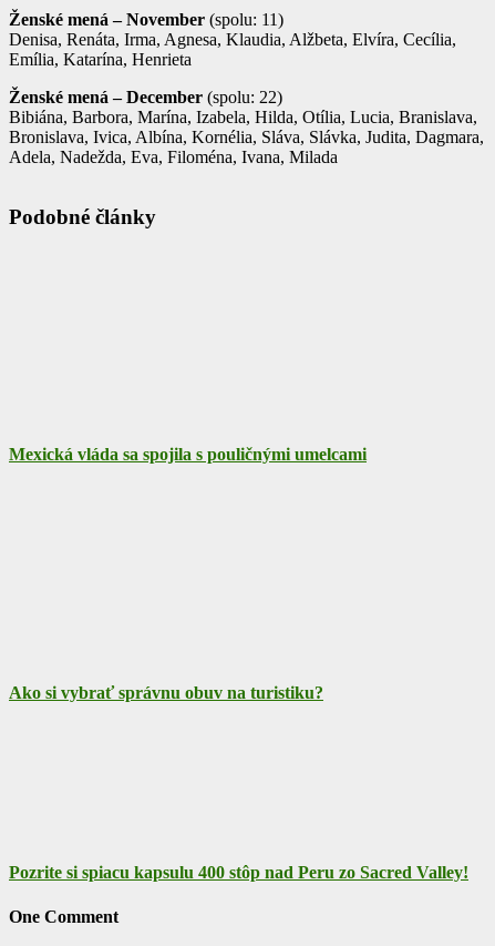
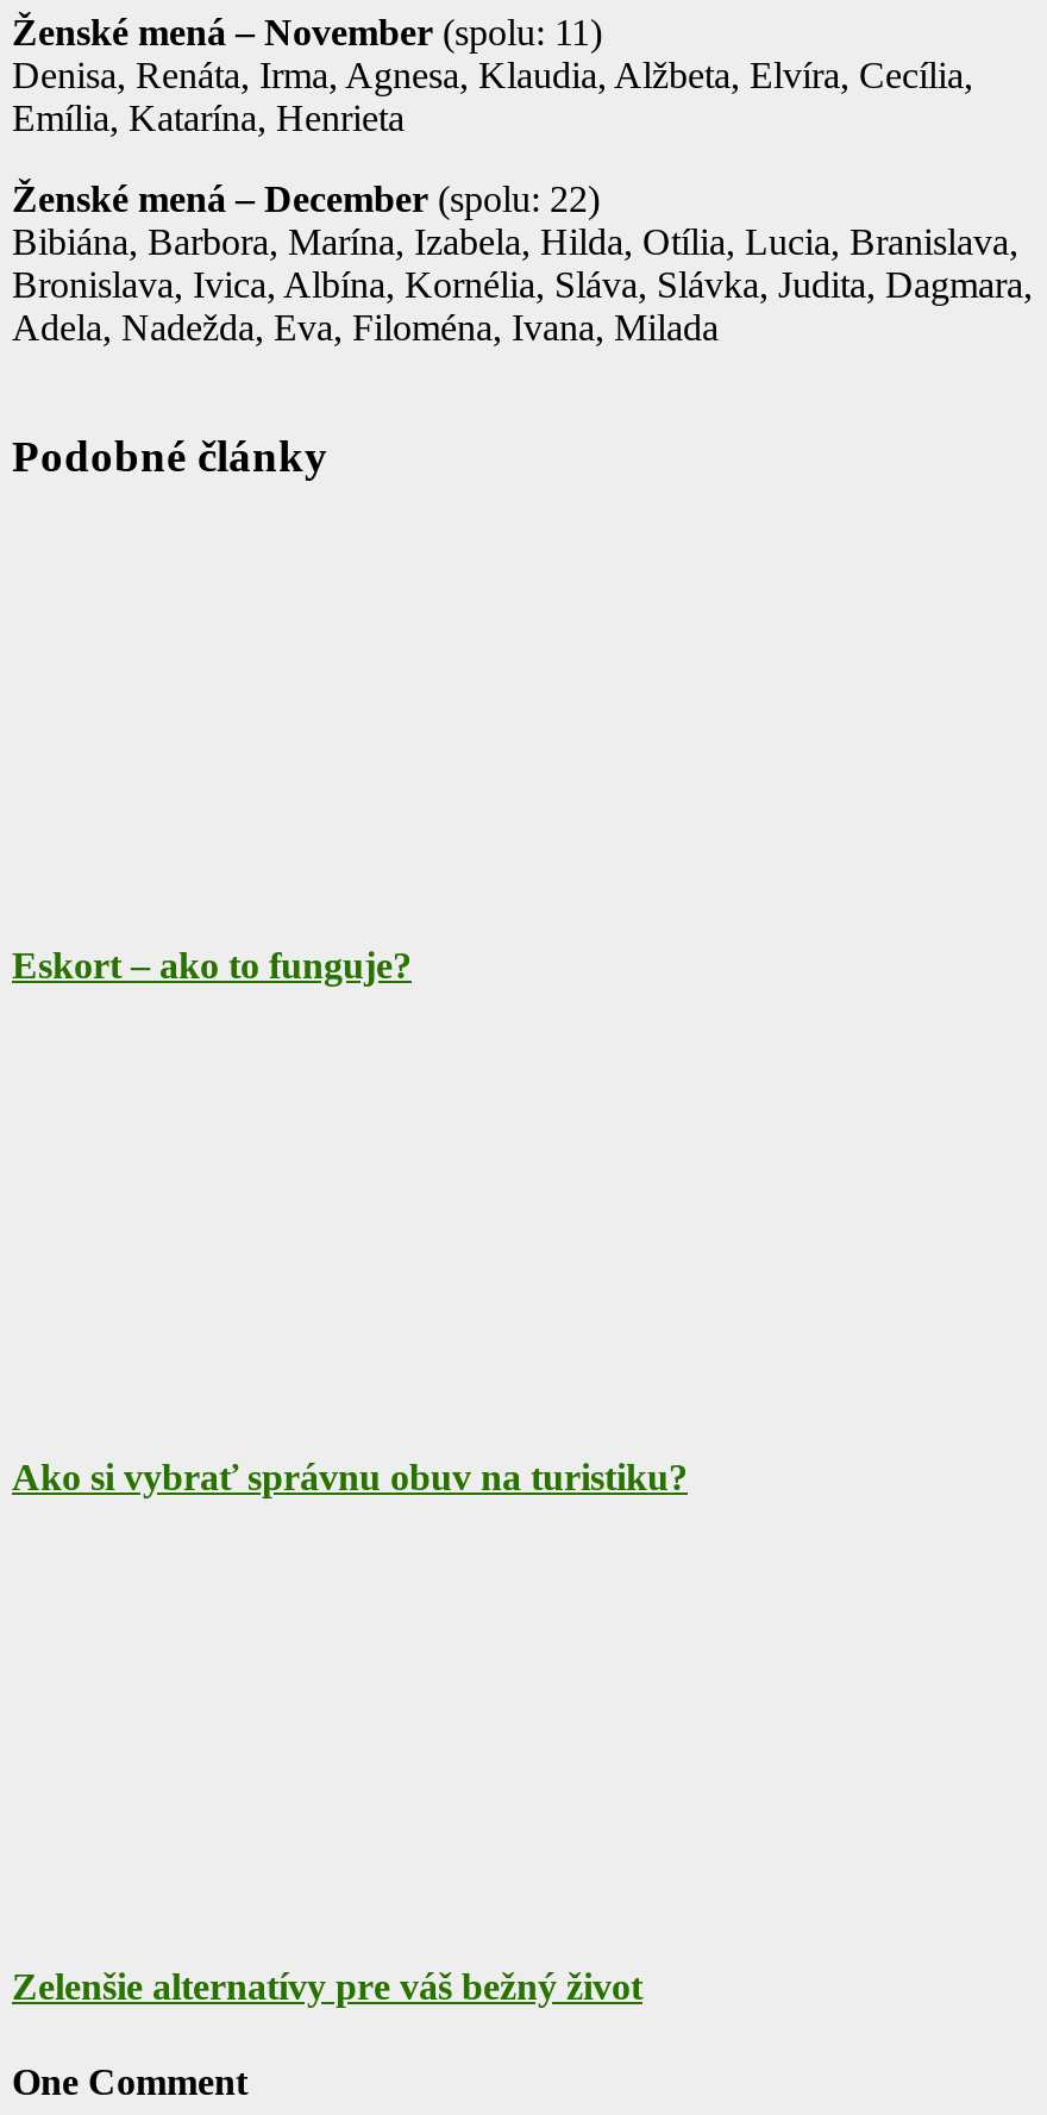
[9,445,367,464] Mexická vláda sa spojila s pouličnými umelcami -> [12,946,412,986] Eskort – ako to funguje?
[9,863,468,882] Pozrite si spiacu kapsulu 400 stôp nad Peru zo Sacred Valley! -> [12,1967,642,2008] Zelenšie alternatívy pre váš bežný život

